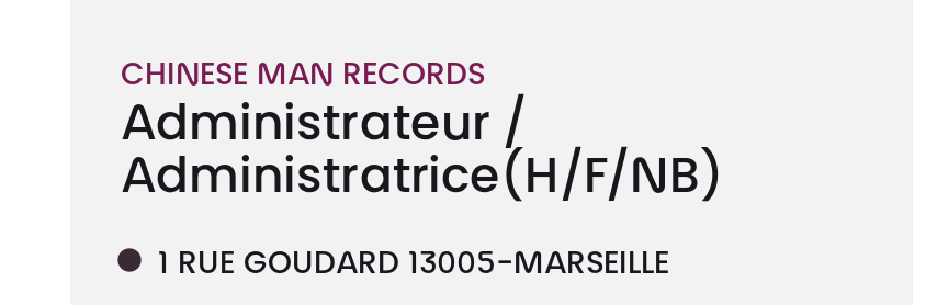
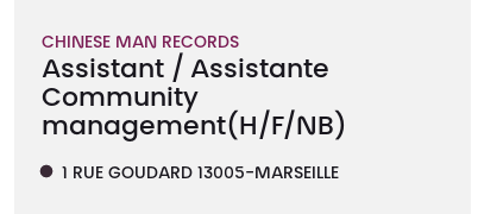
[121,104,724,205] Administrateur / | Administratrice(H/F/NB) -> [42,58,347,141] Assistant / Assistante | Community | management(H/F/NB)

